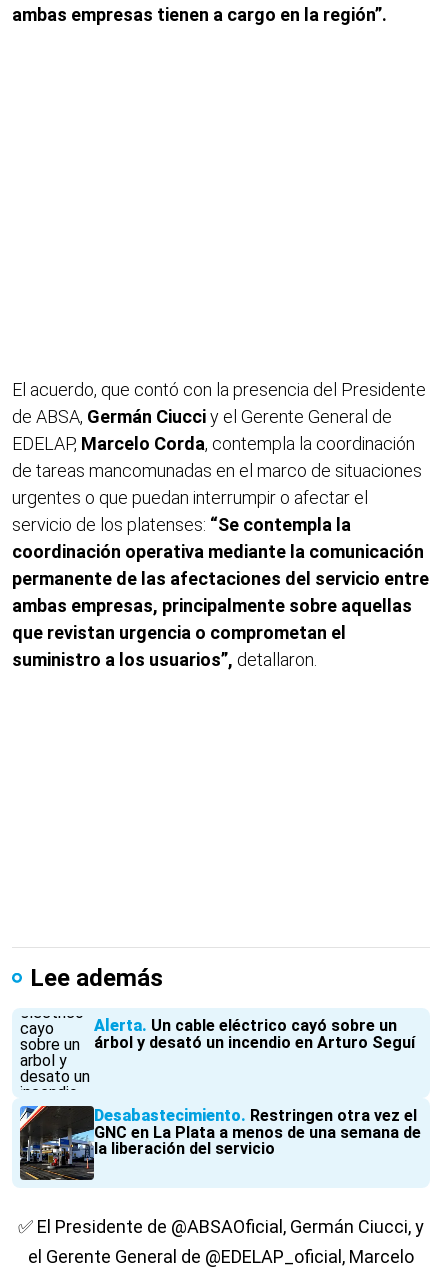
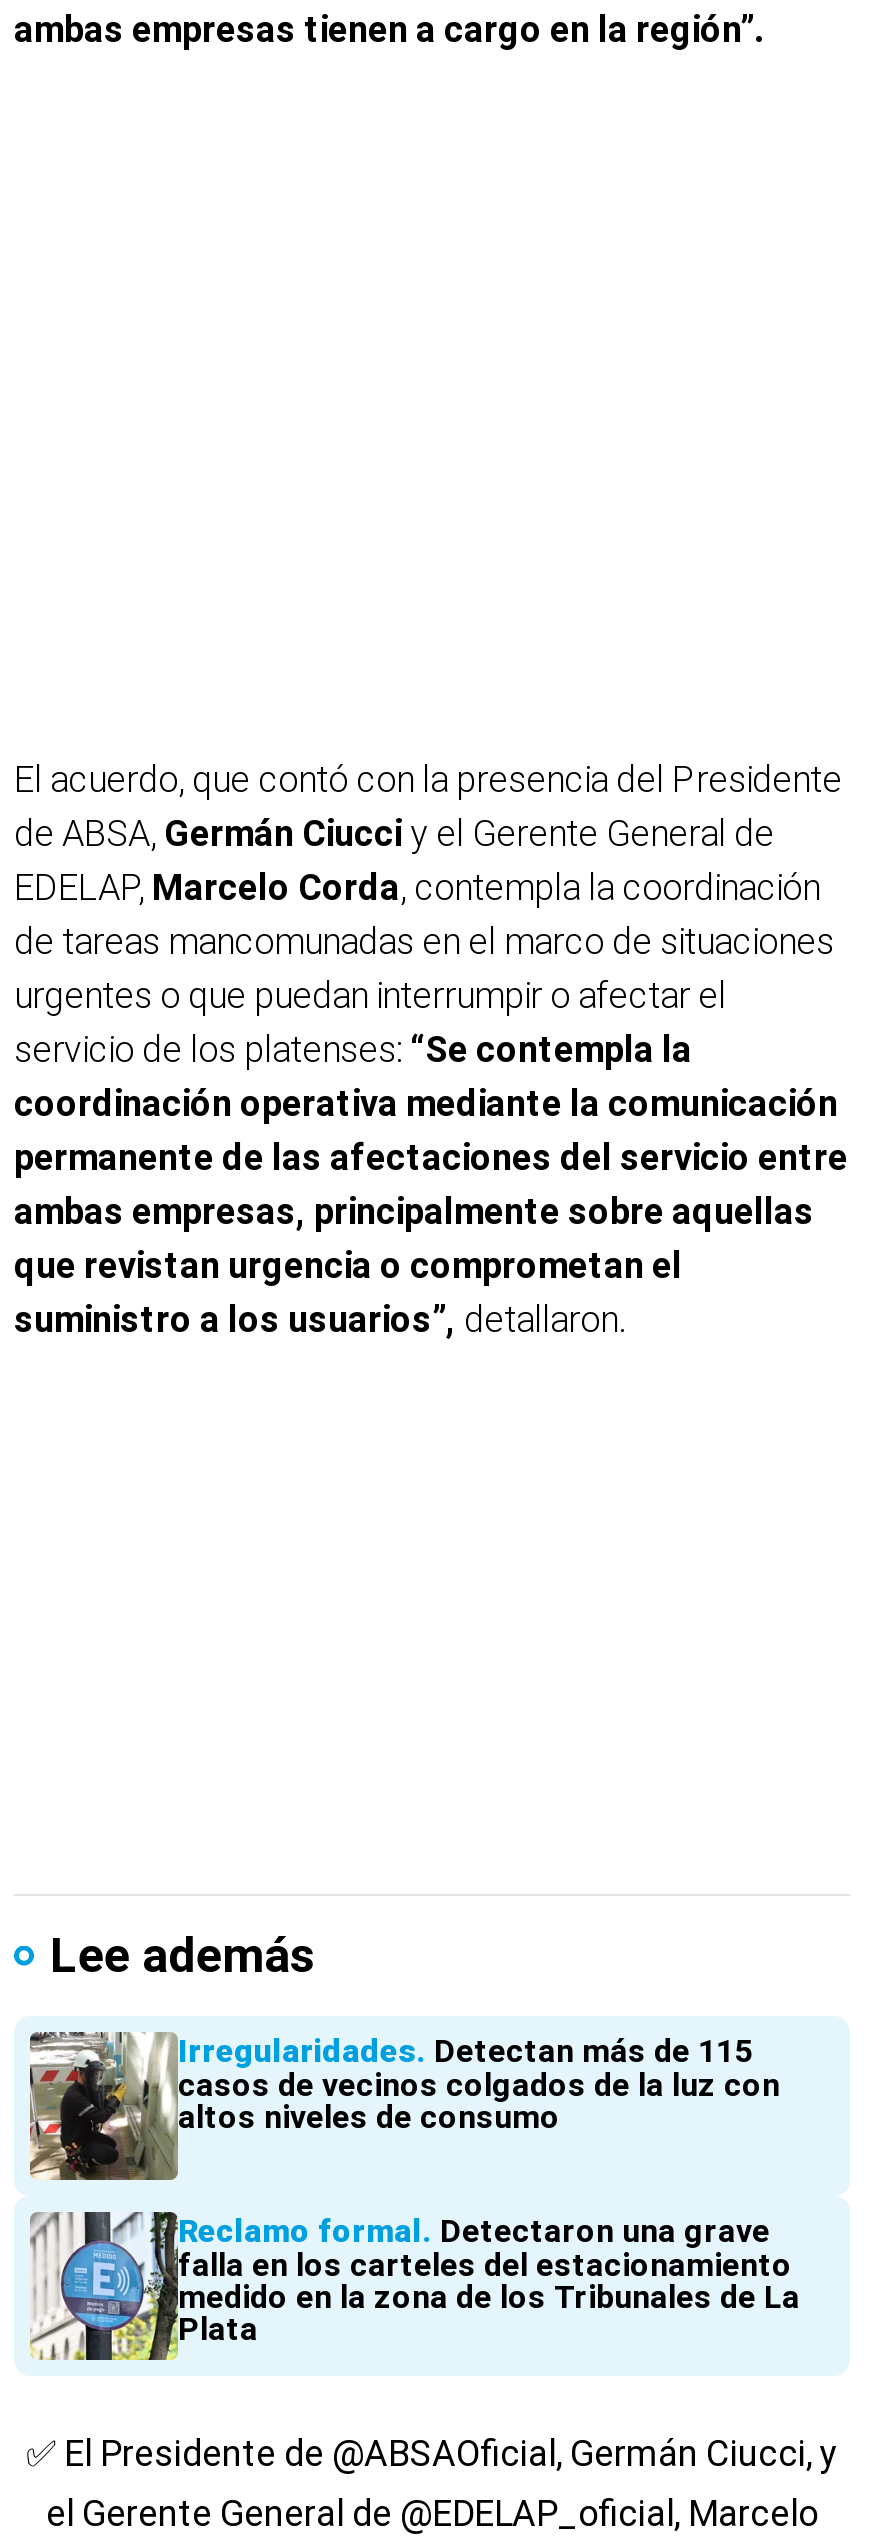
[19,1015,415,1091] [image] | Alerta Un cable eléctrico cayó sobre un | árbol y desató un incendio en Arturo Seguí -> [28,2032,780,2182] [image] | Irregularidades Detectan más de 115 | casos de vecinos colgados de la luz con | altos niveles de consumo
[19,1105,421,1181] [image] | Desabastecimiento Restringen otra vez el | GNC en La Plata a menos de una semana de | la liberación del servicio -> [28,2210,800,2362] [image] | Reclamo formal Detectaron una grave | falla en los carteles del estacionamiento | medido en la zona de los Tribunales de La | Plata

